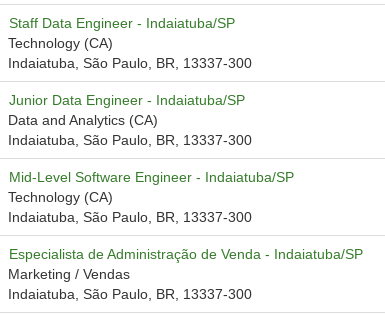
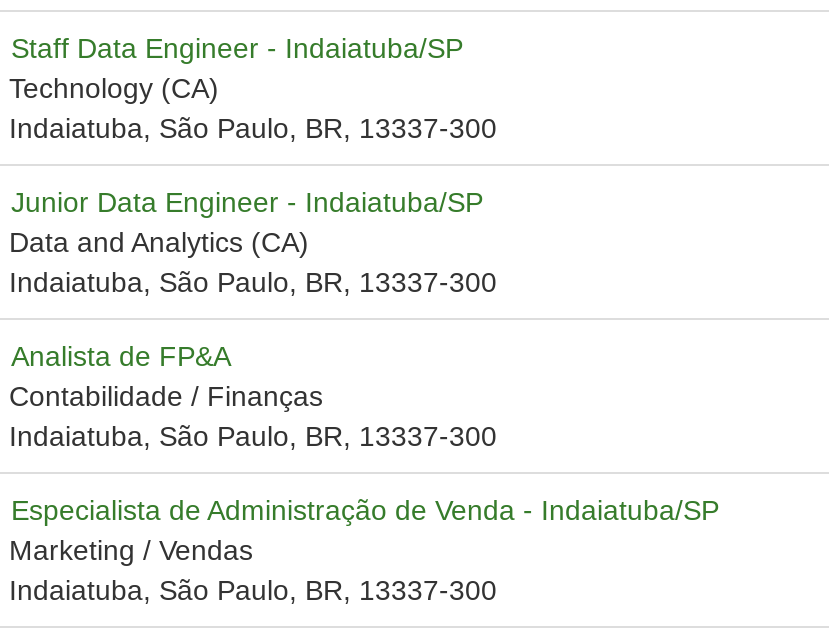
[8,169,294,205] Mid-Level Software Engineer - Indaiatuba/SP | Technology (CA) -> [9,340,323,412] Analista de FP&A | Contabilidade / Finanças

